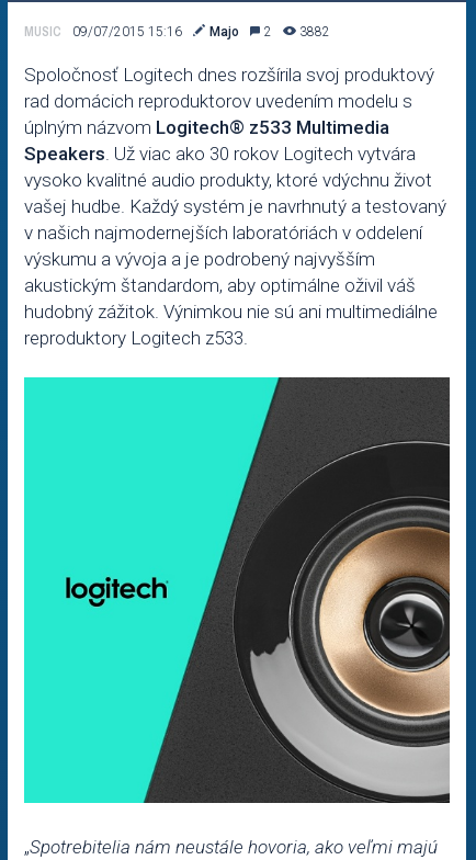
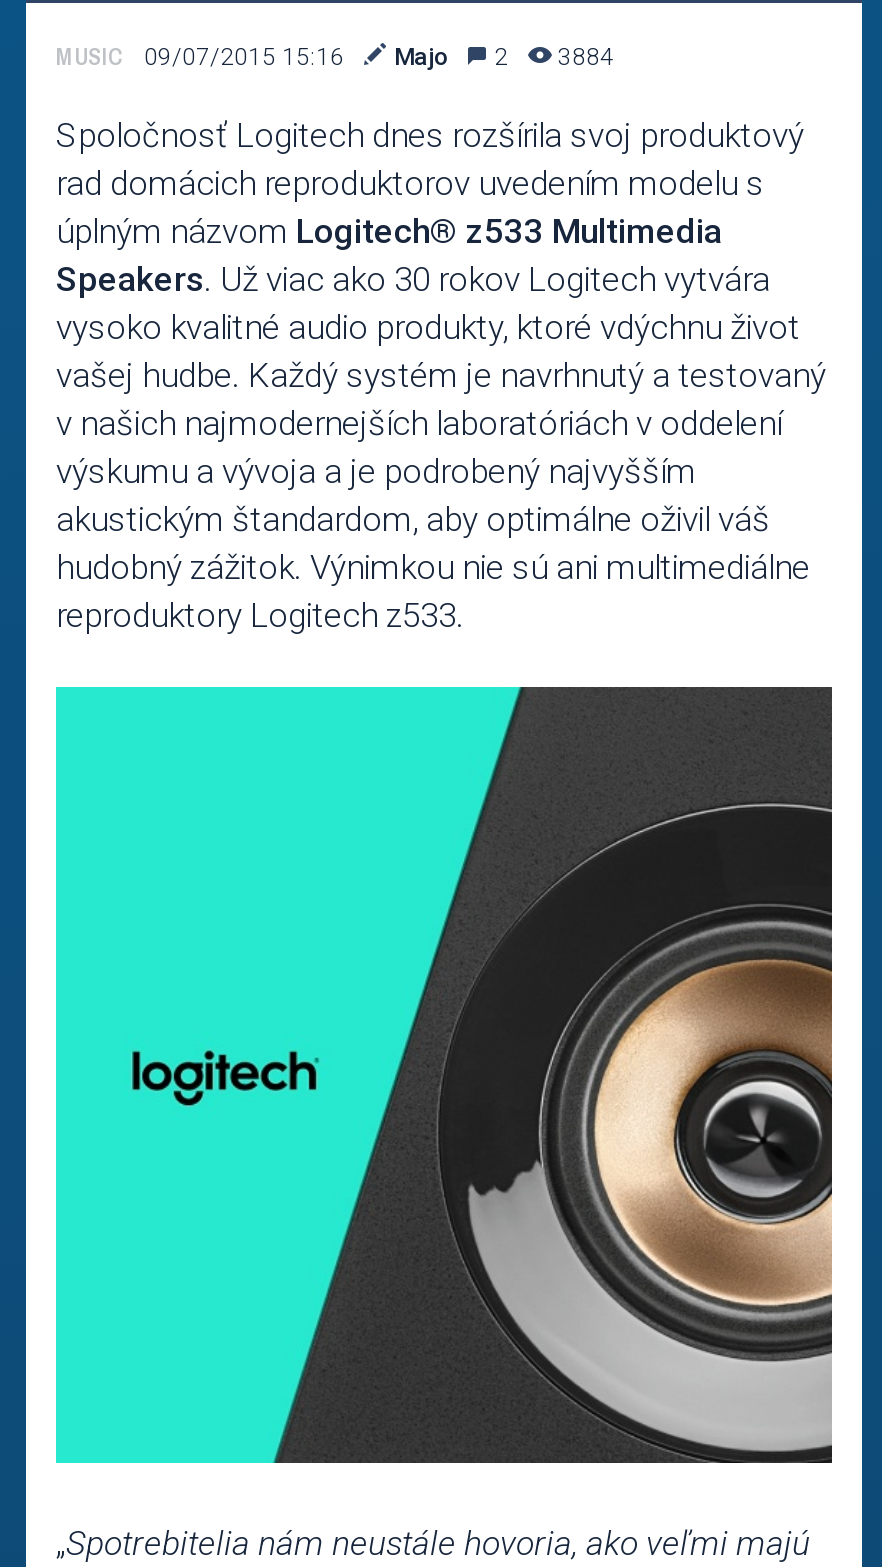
[24,23,330,41] MUSIC 09/07/2015 15:16 Majo 2 3882 -> [56,41,614,73] MUSIC 09/07/2015 15:16 Majo 2 3884

